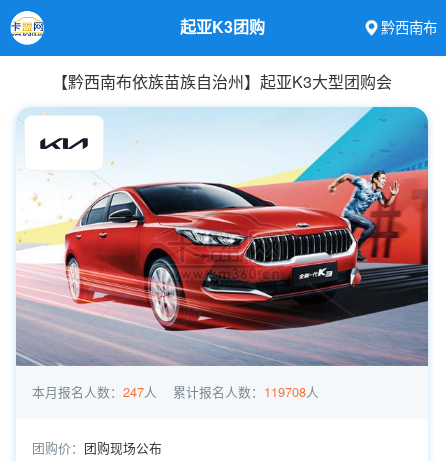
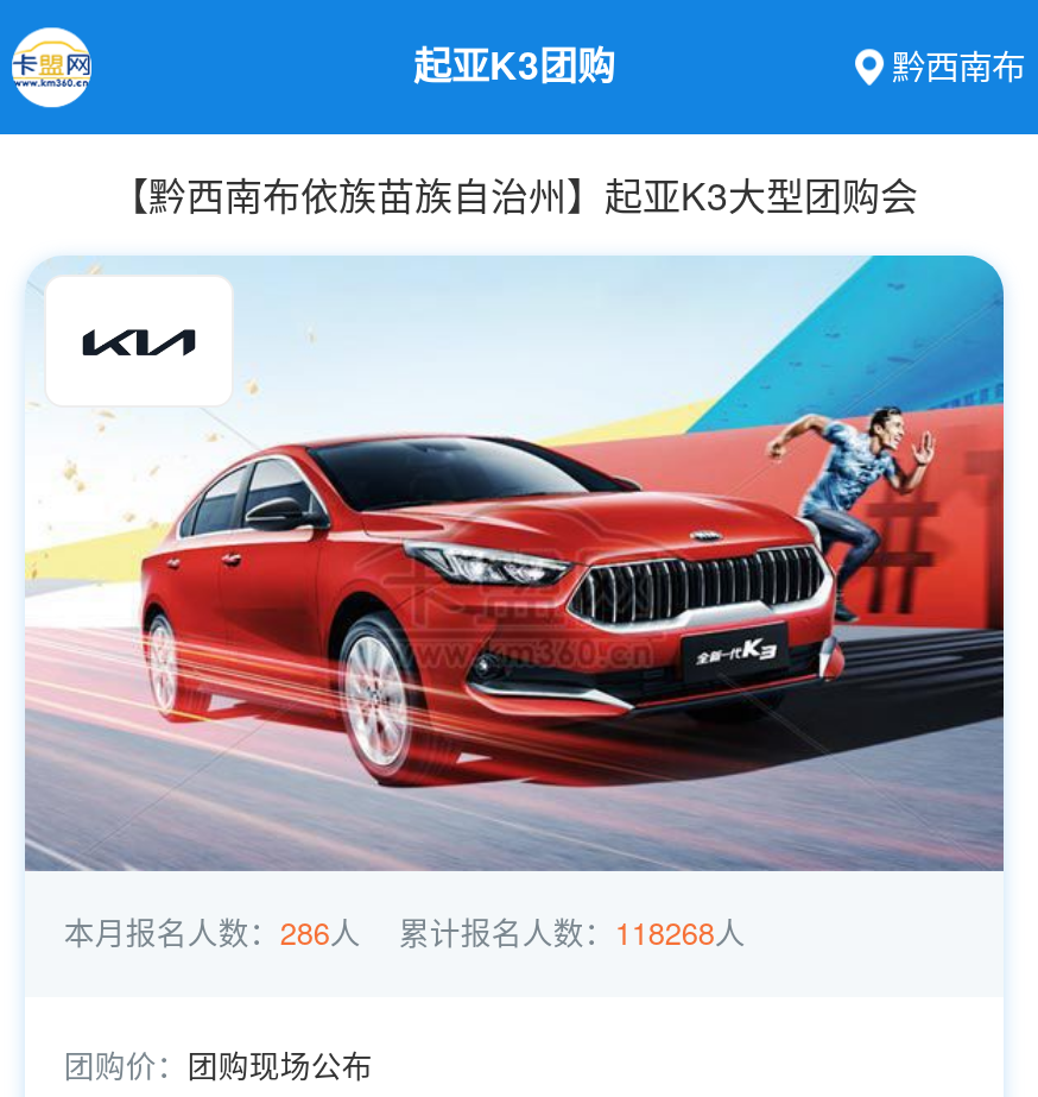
[32,382,157,401] 本月报名人数：247人 -> [64,910,361,955] 本月报名人数：286人
[173,382,319,401] 累计报名人数：119708人 -> [399,910,746,955] 累计报名人数：118268人

